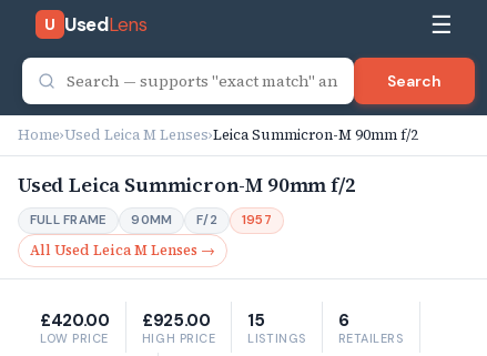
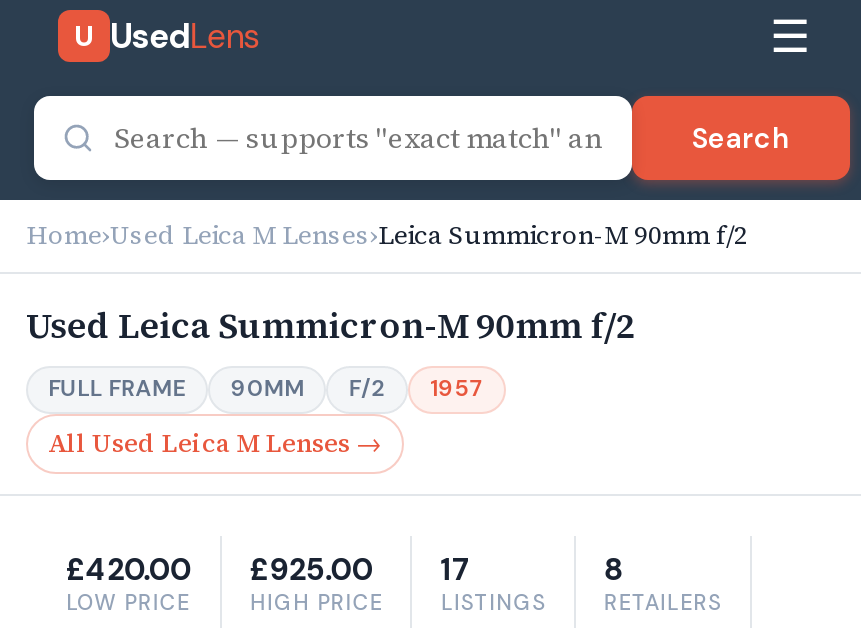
[40,309,265,332] £420.00 £925.00 15 -> [66,550,469,590] £420.00 £925.00 17
[338,309,349,332] 6 -> [603,550,623,590] 8

